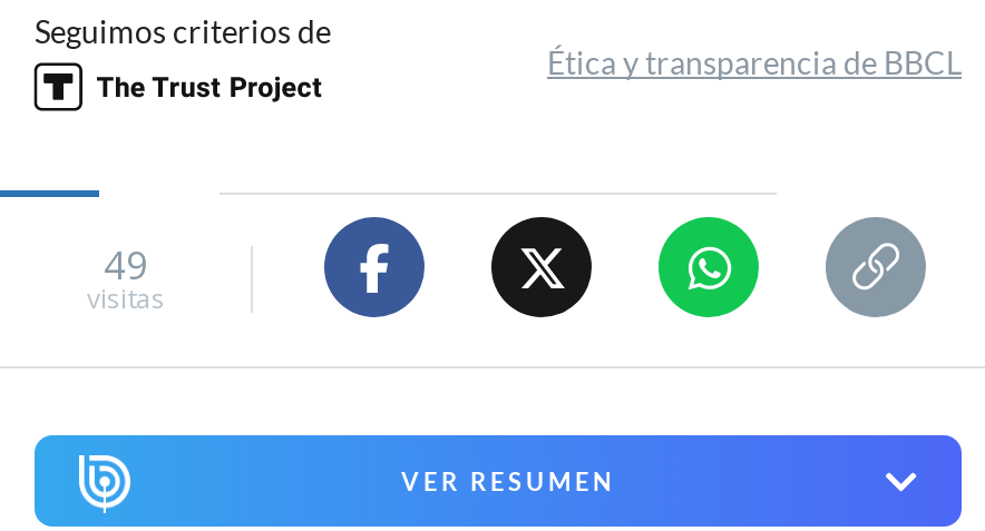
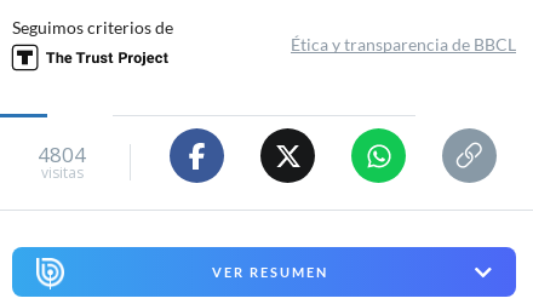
[104,239,148,291] 49 -> [38,140,86,168] 4804

